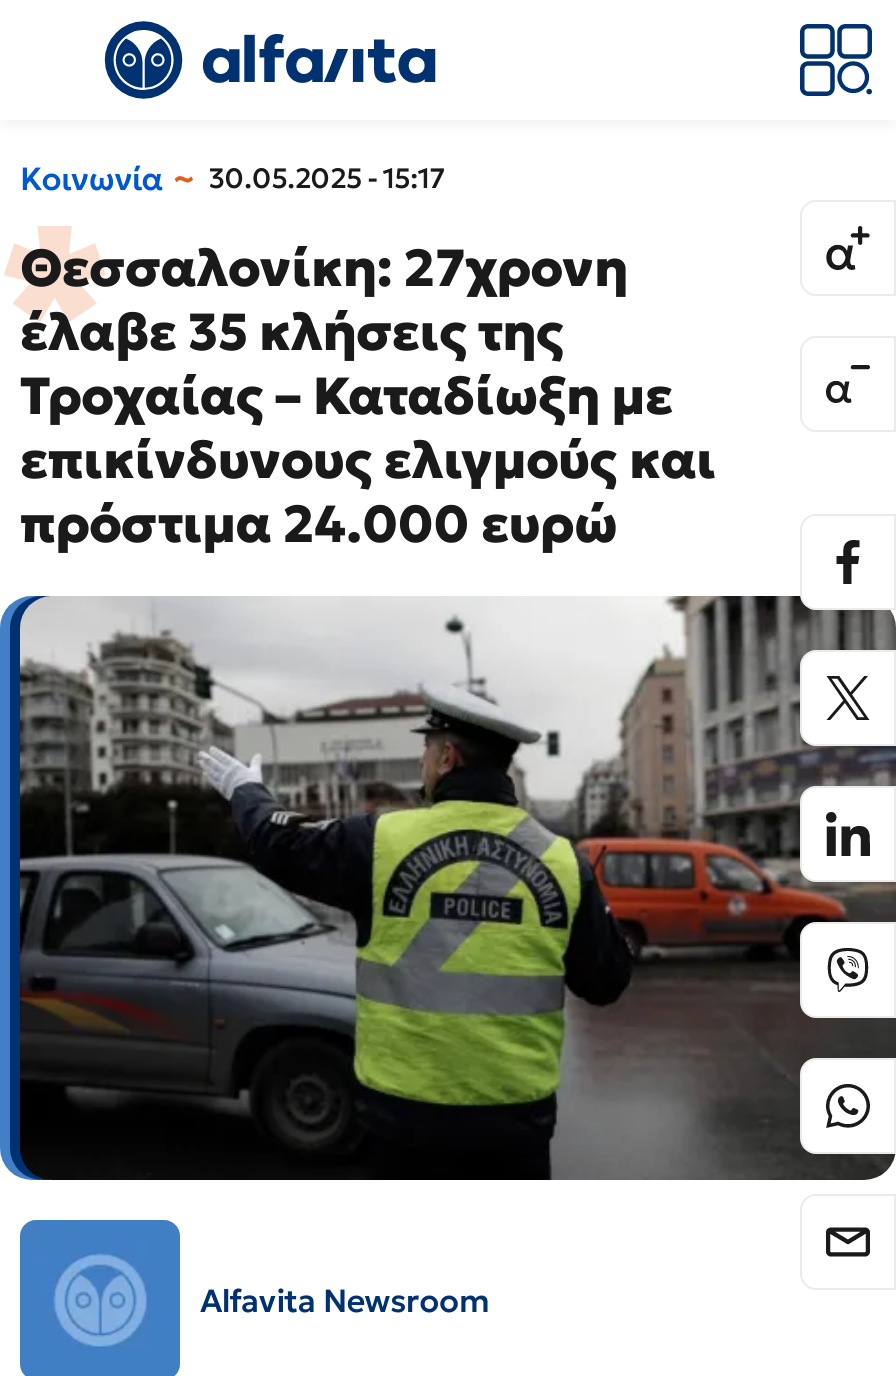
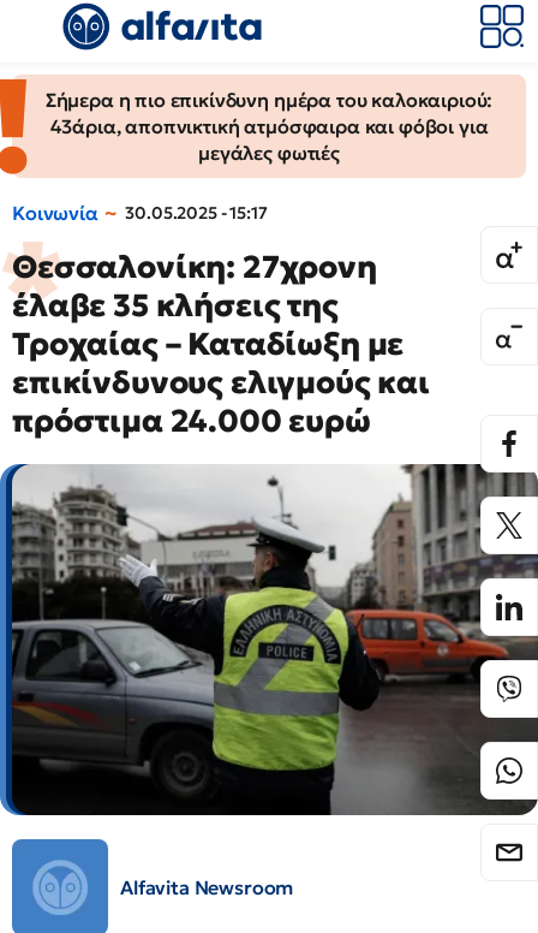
none -> [4,75,526,177] [image] | Σήμερα η πιο επικίνδυνη ημέρα του καλοκαιριού: | 43άρια, αποπνικτική ατμόσφαιρα και φόβοι για | μεγάλες φωτιές

